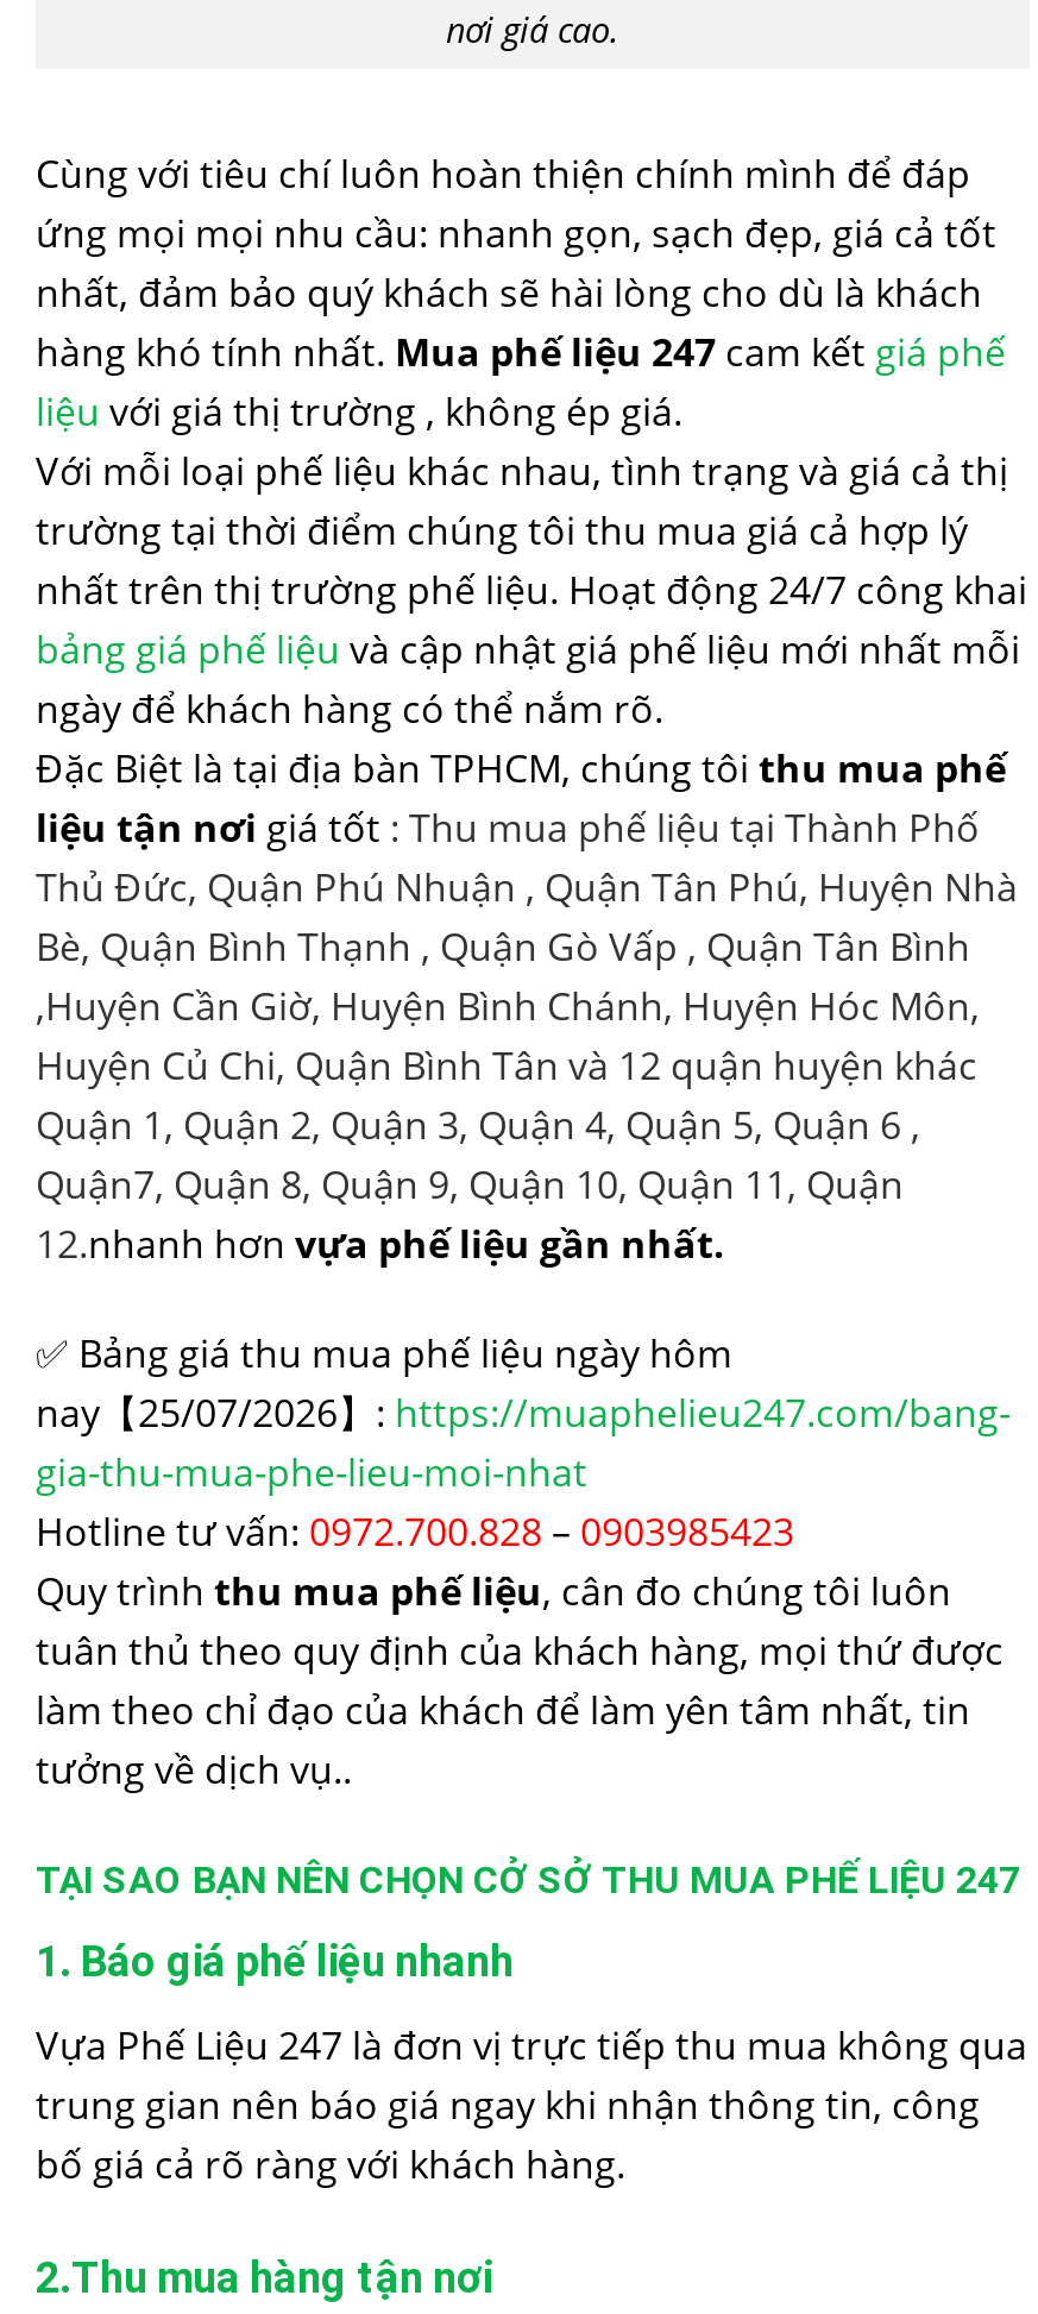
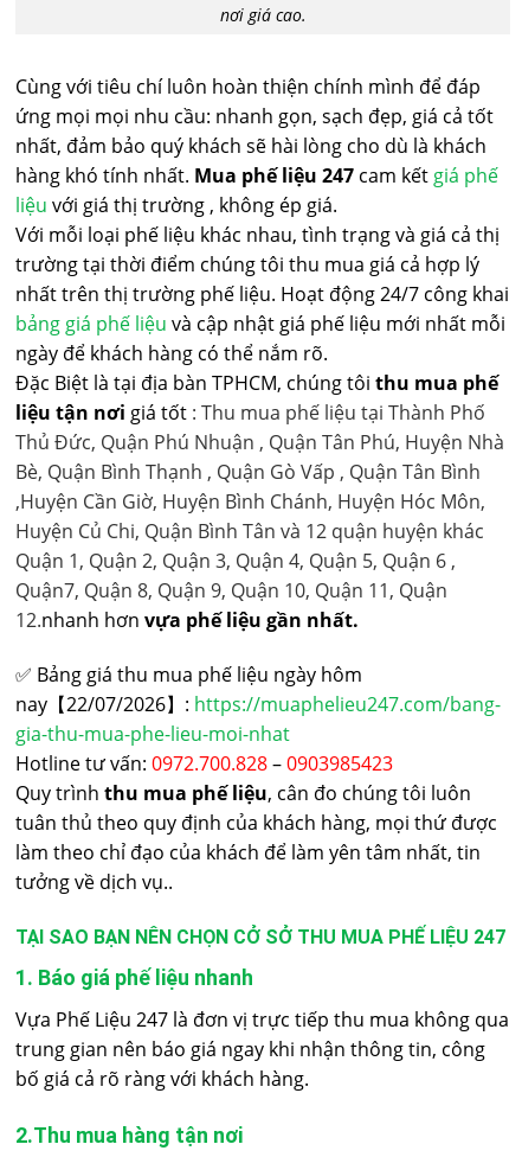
[36,1387,1011,1440] nay【25/07/2026】: https://muaphelieu247.com/bang- -> [15,691,501,718] nay【22/07/2026】: https://muaphelieu247.com/bang-

